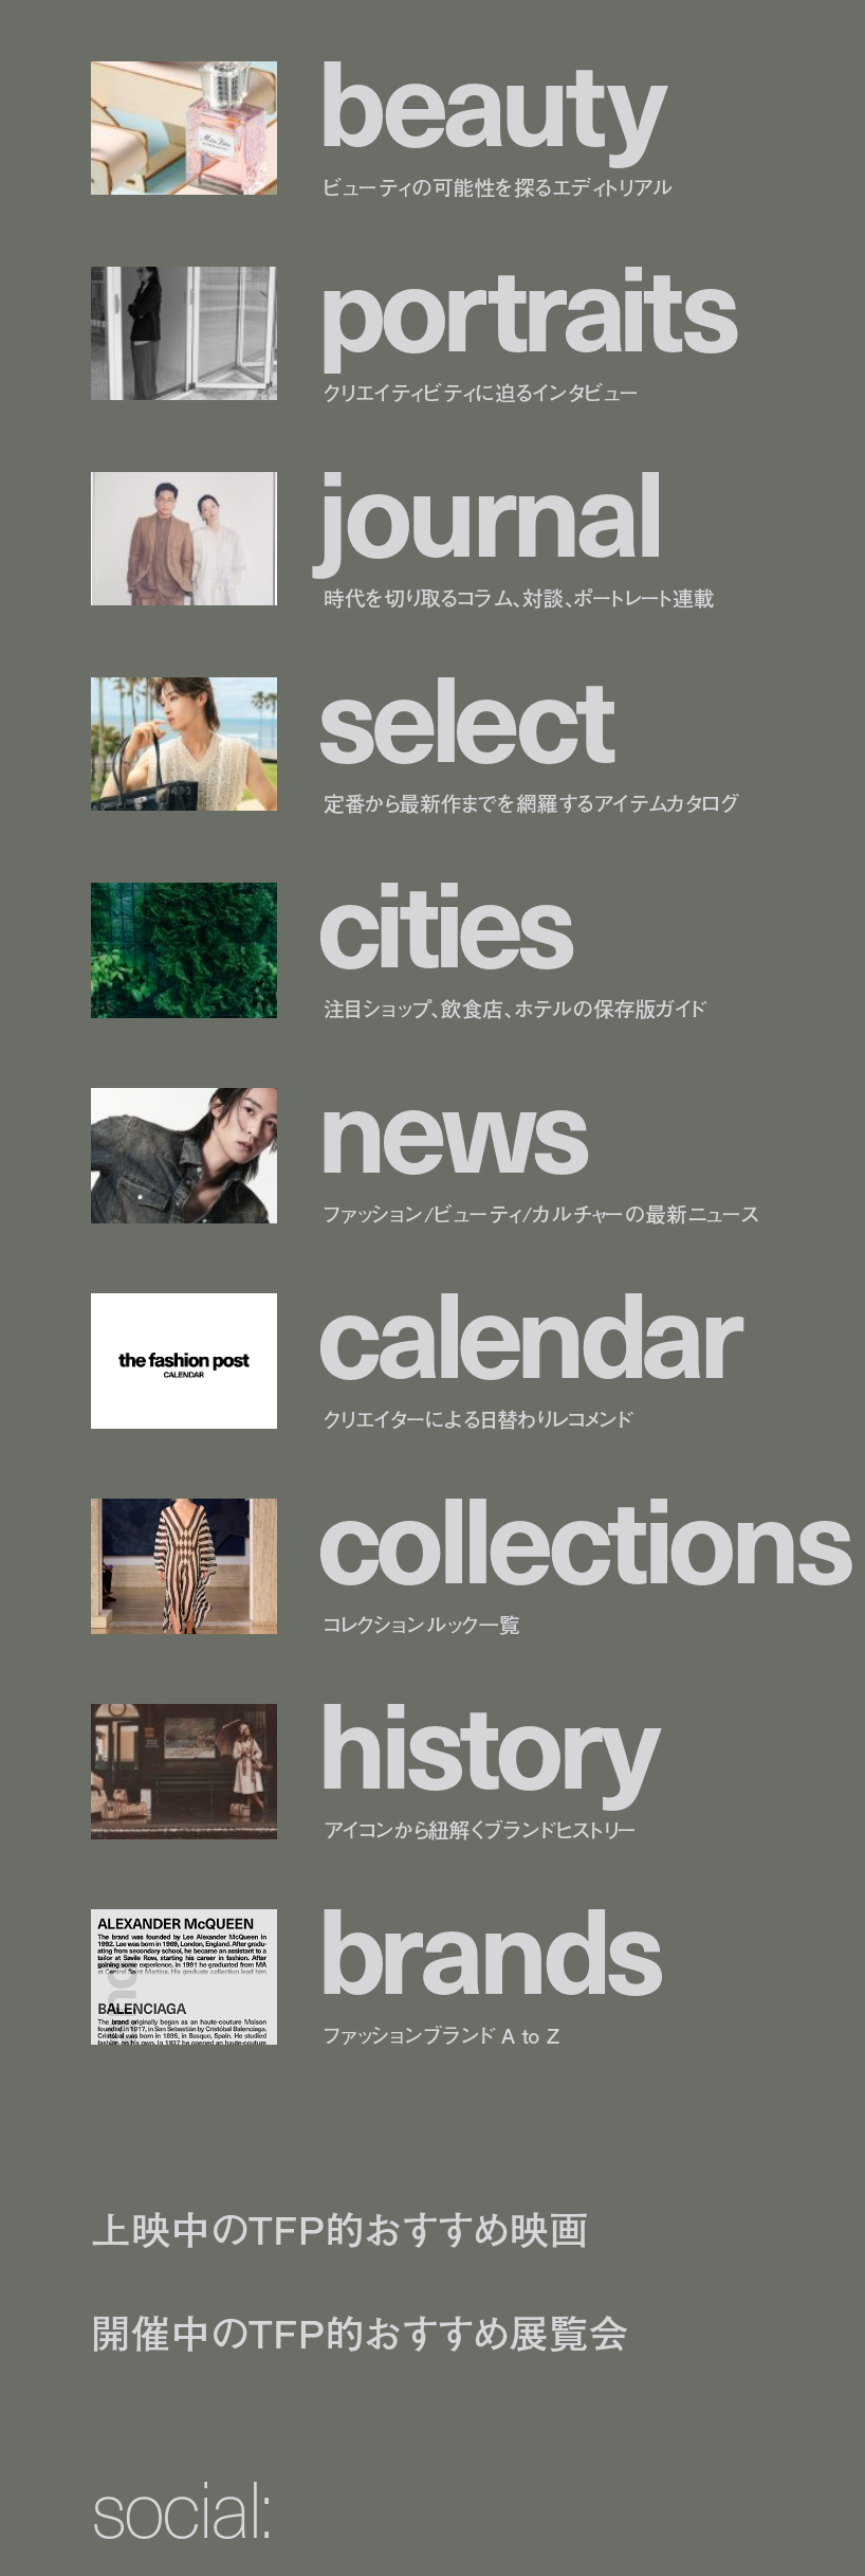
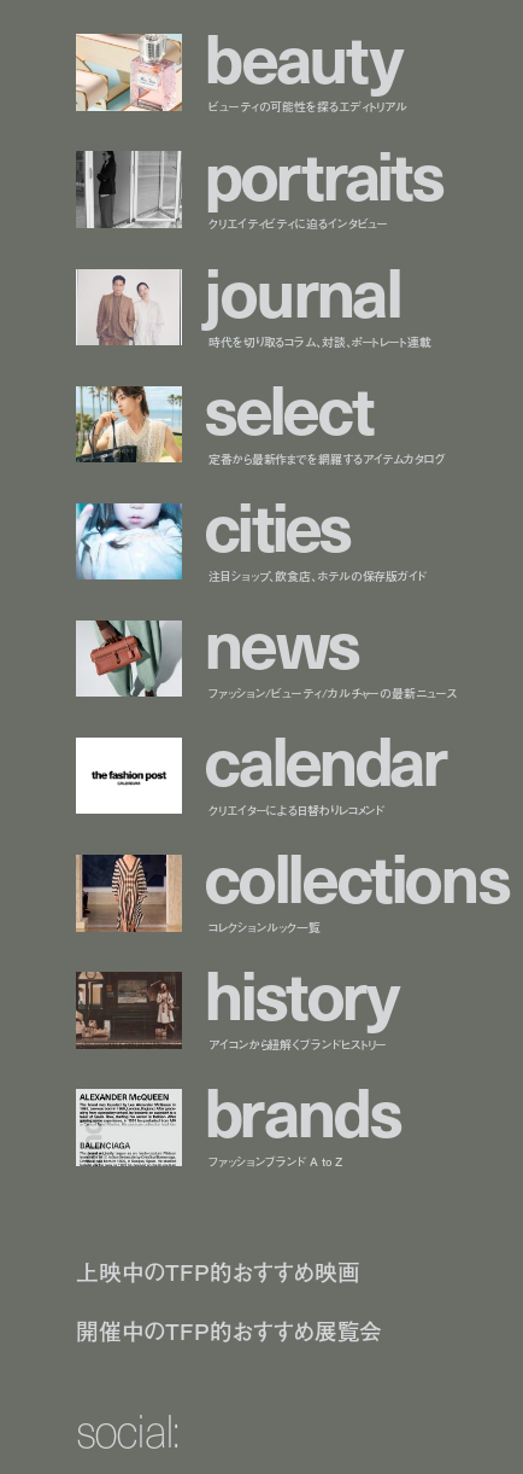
[89,881,279,1020] [image] -> [75,502,183,581] [image]
[89,1086,277,1223] [image] -> [75,619,182,698] [image]

